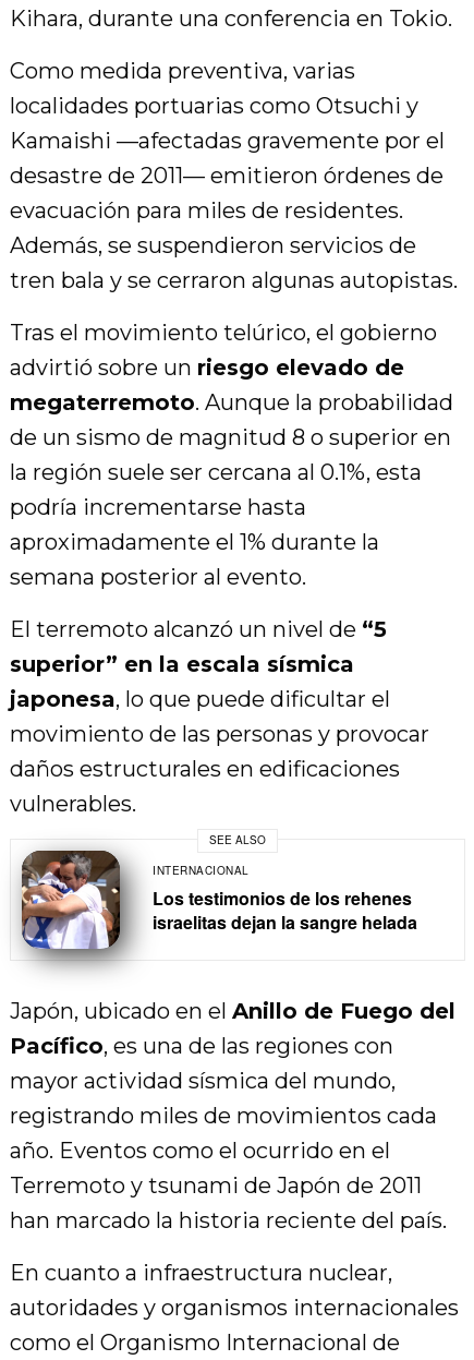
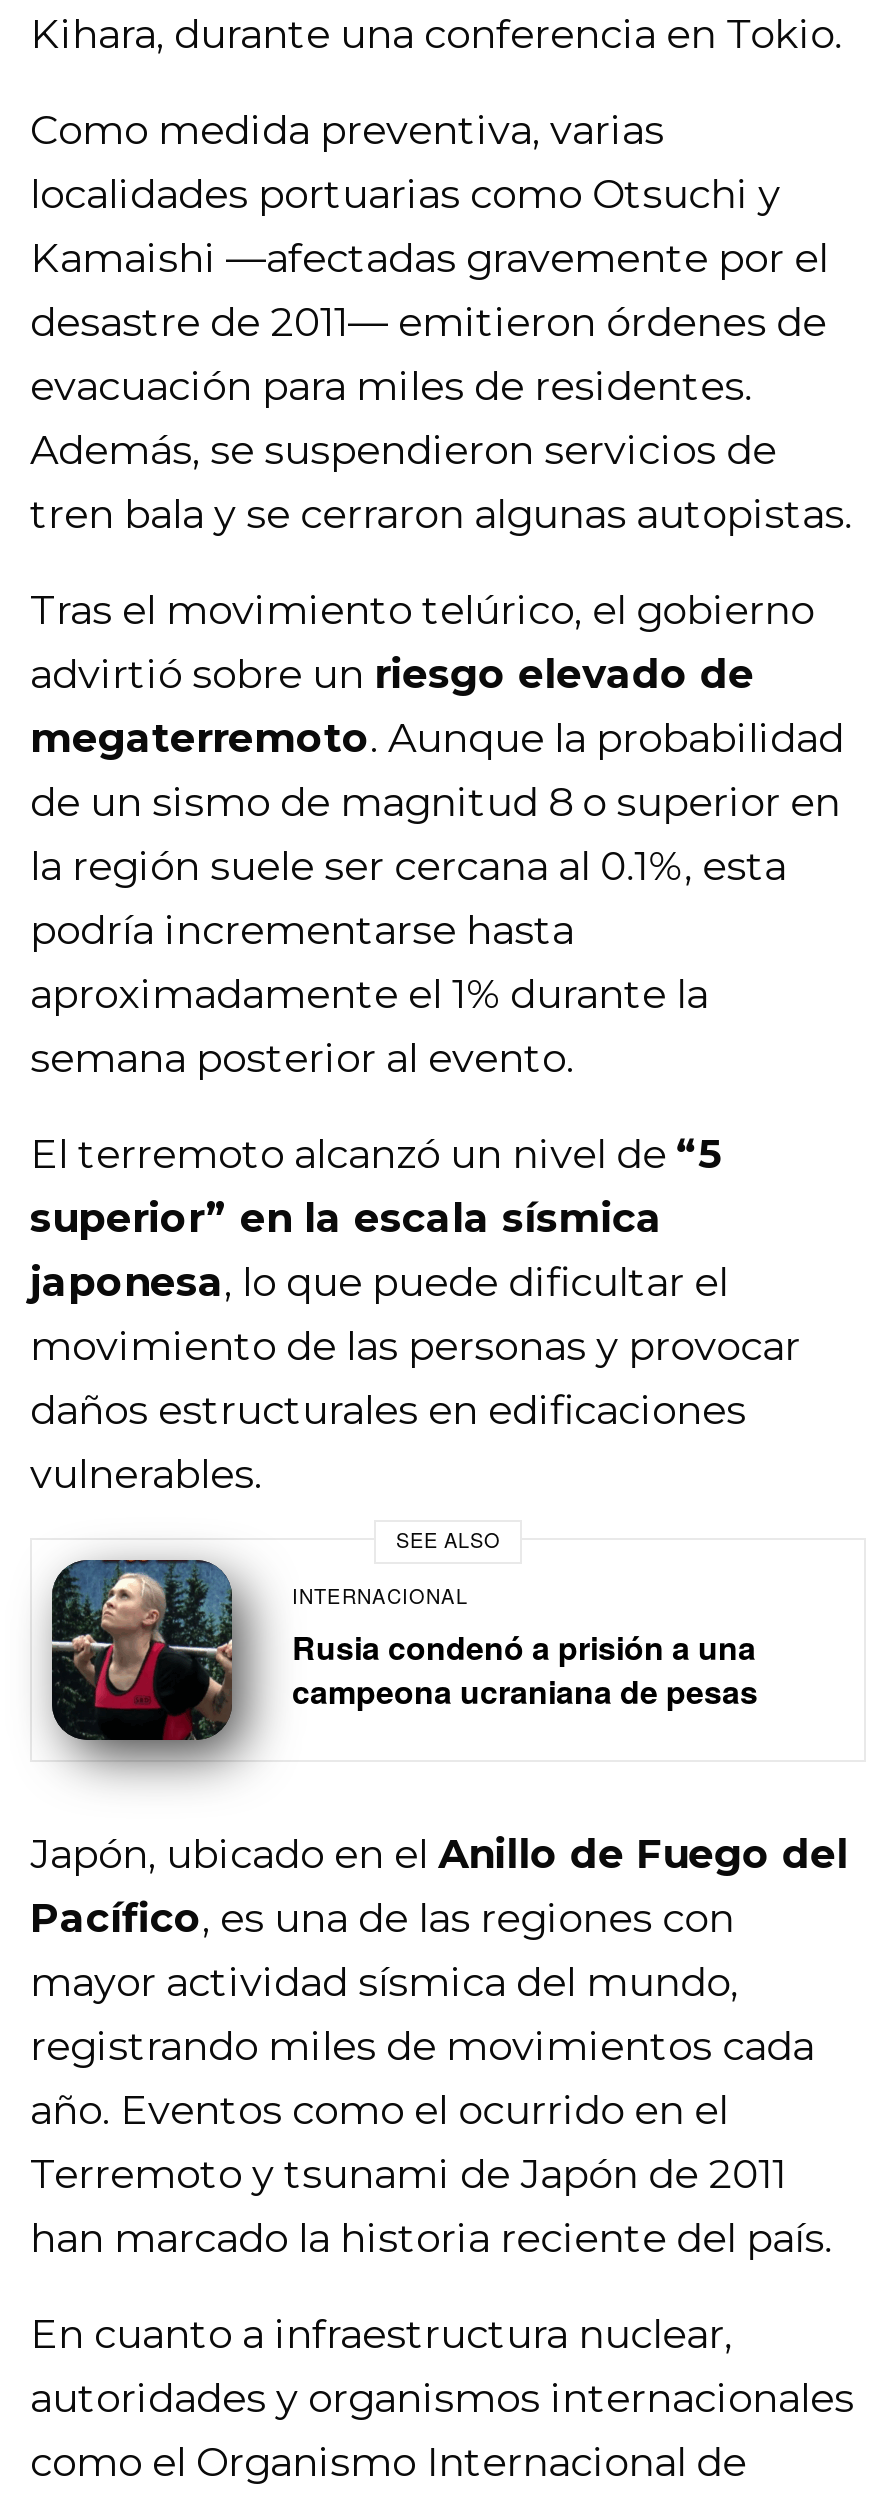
[21,851,417,950] [image] | Los testimonios de los rehenes | israelitas dejan la sangre helada -> [50,1560,758,1742] [image] | Rusia condenó a prisión a una | campeona ucraniana de pesas

